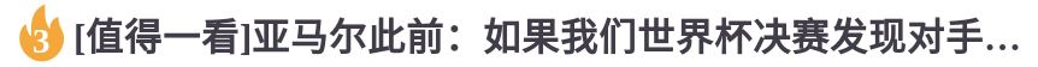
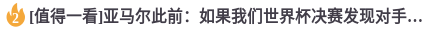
[33,20,49,58] 3 -> [12,9,19,25] 2

